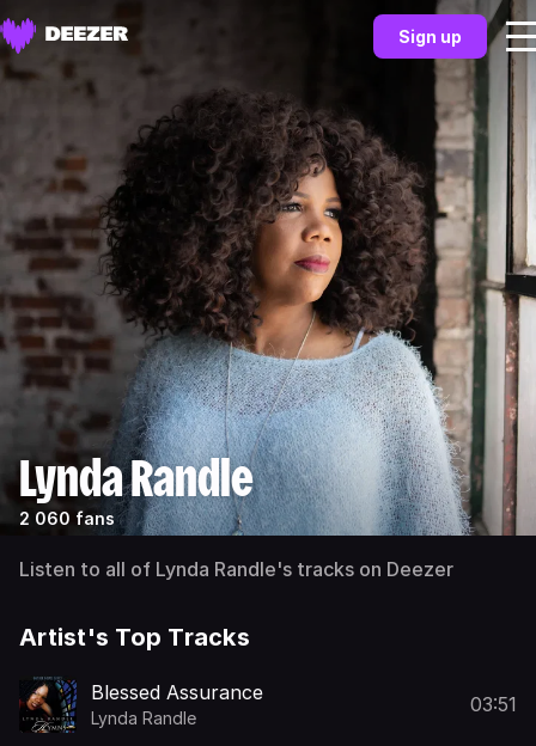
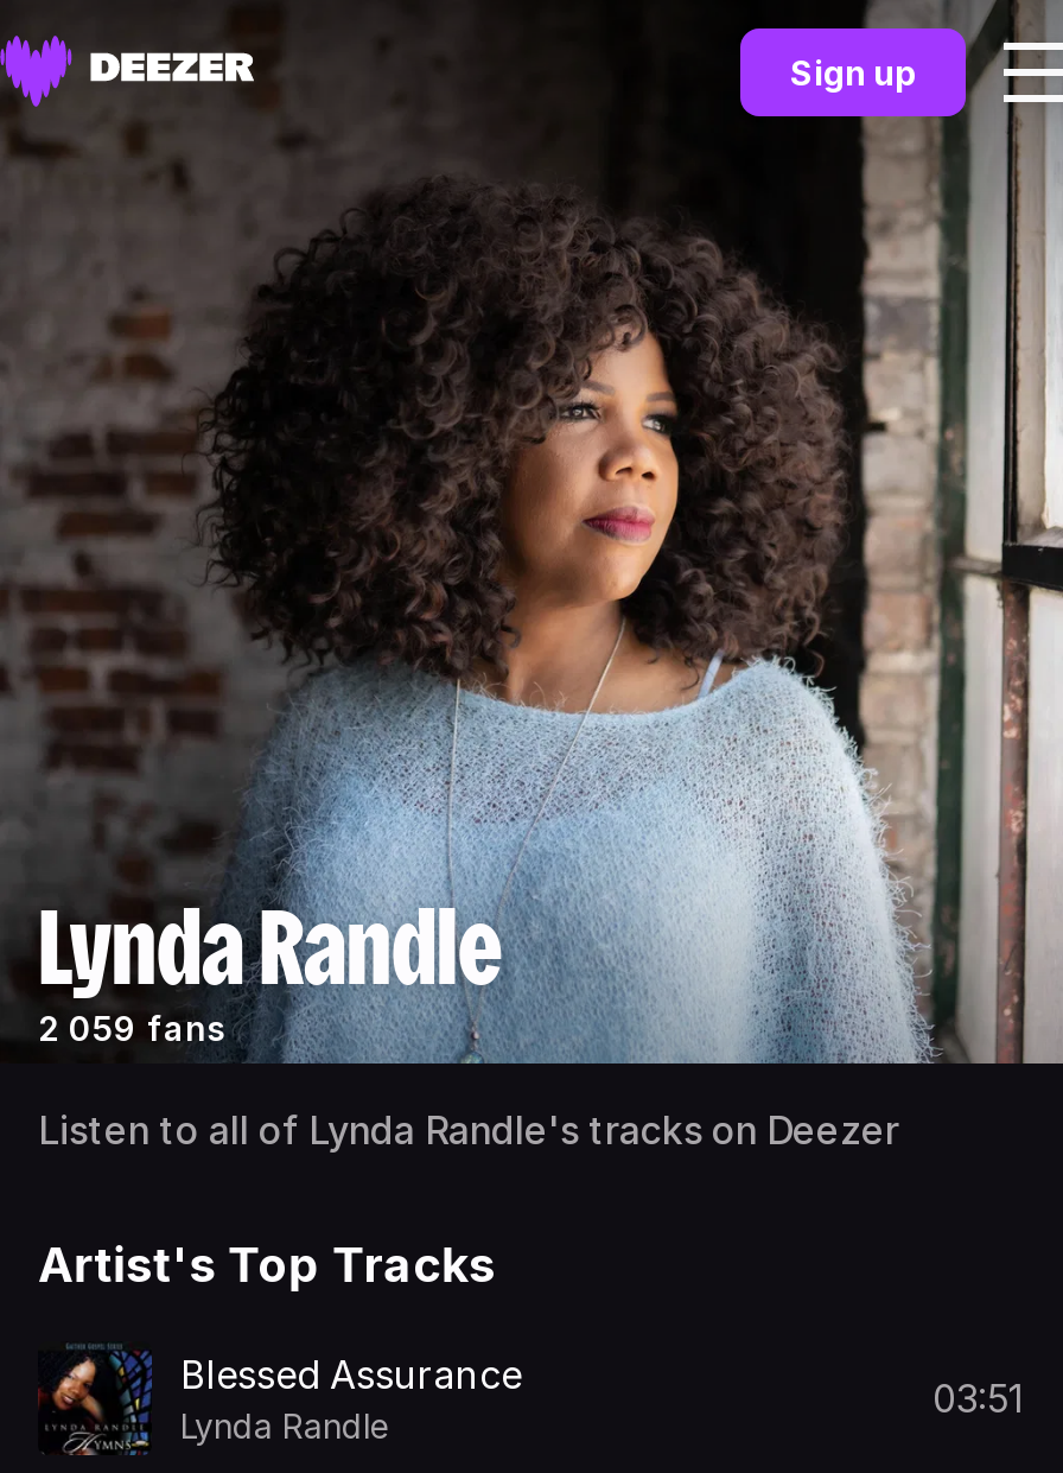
[19,508,115,528] 2 060 fans -> [38,1008,225,1048] 2 059 fans

